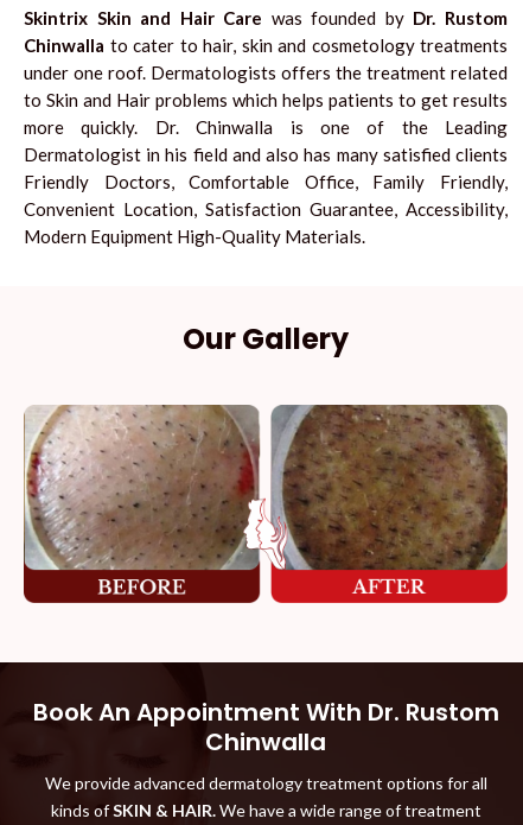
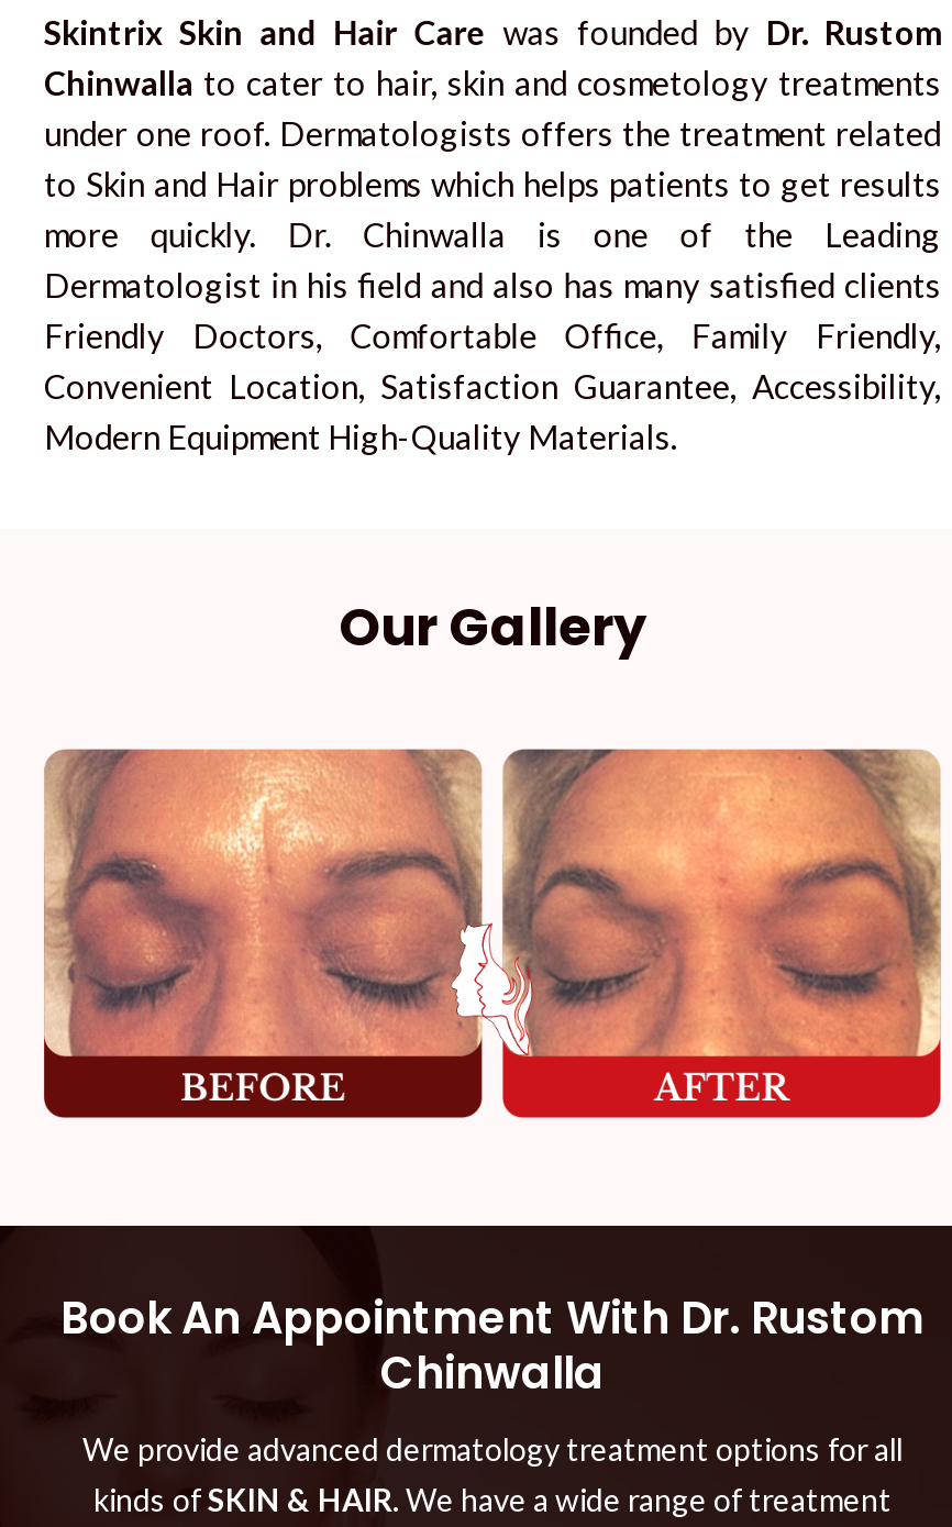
[23,404,261,571] [image] -> [44,749,481,1059] [image]
[270,404,509,571] [image] -> [501,749,941,1059] [image]

